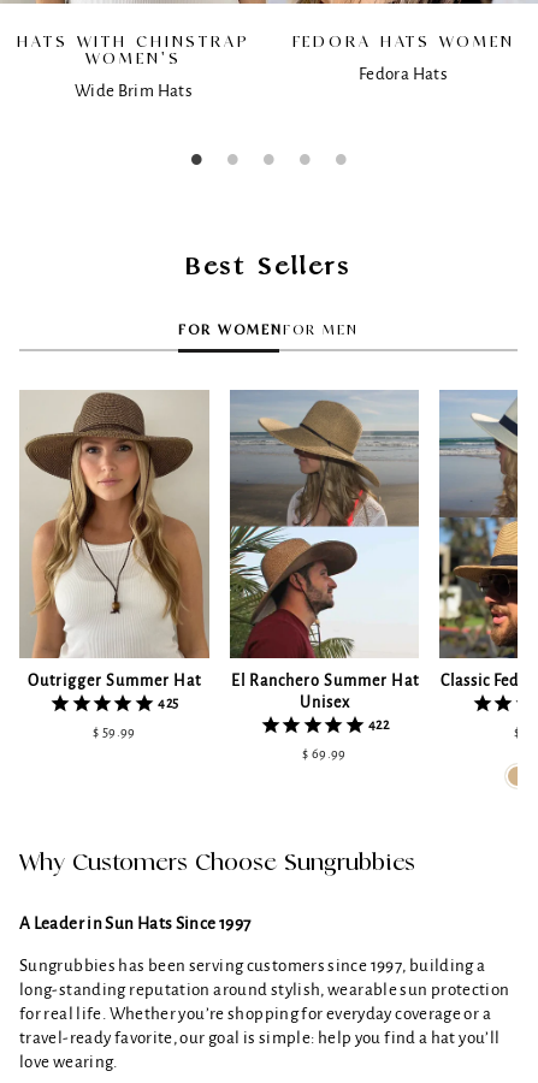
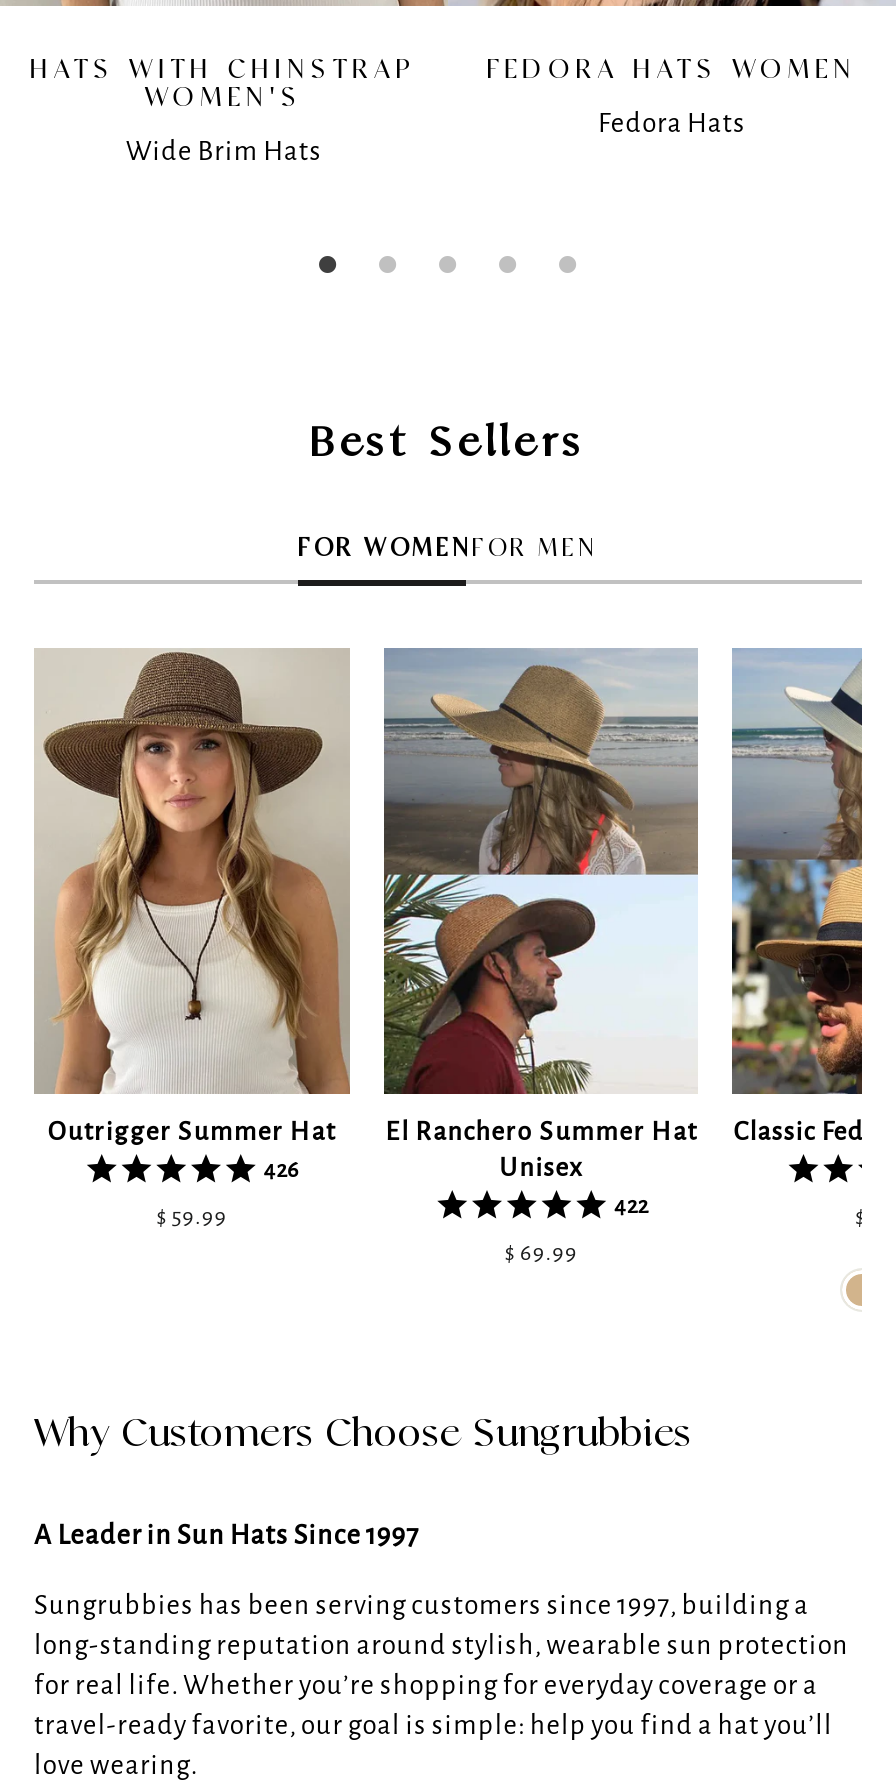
[158,695,178,713] 425 -> [263,1155,300,1185] 426

